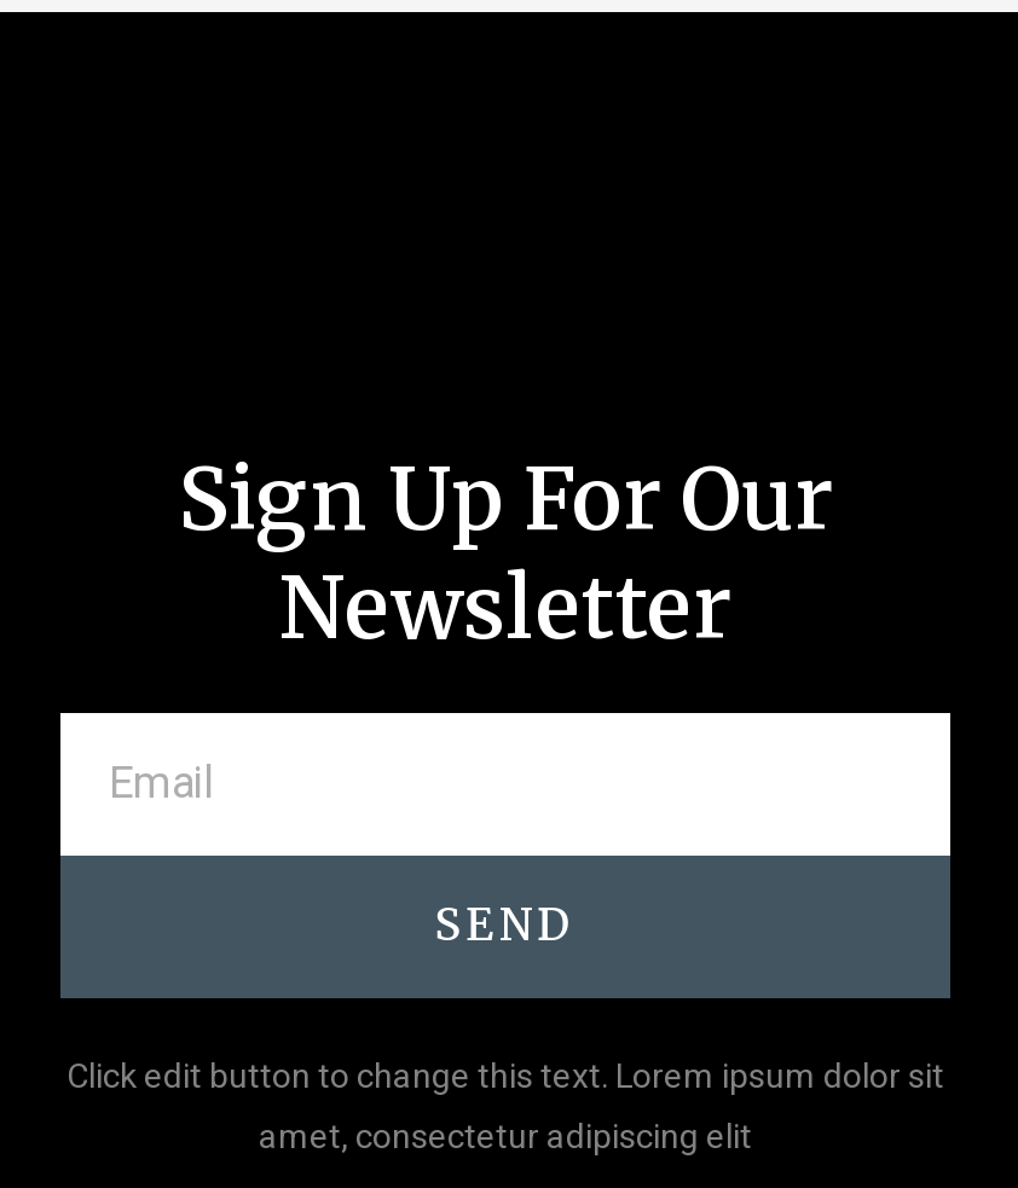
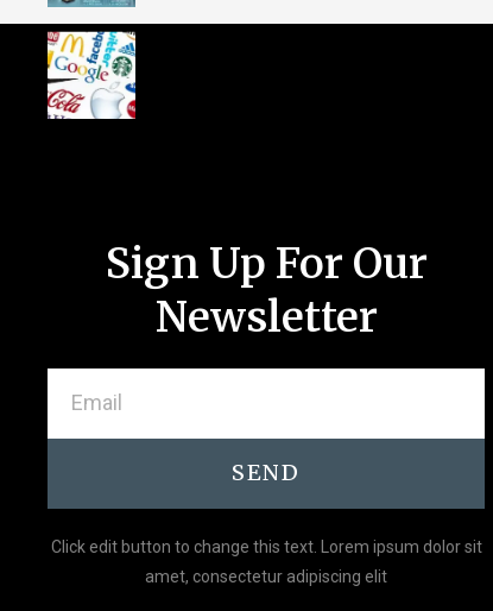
none -> [46,30,137,120] [image]

